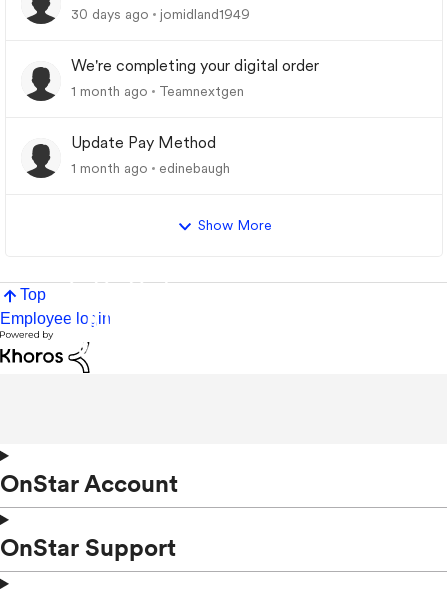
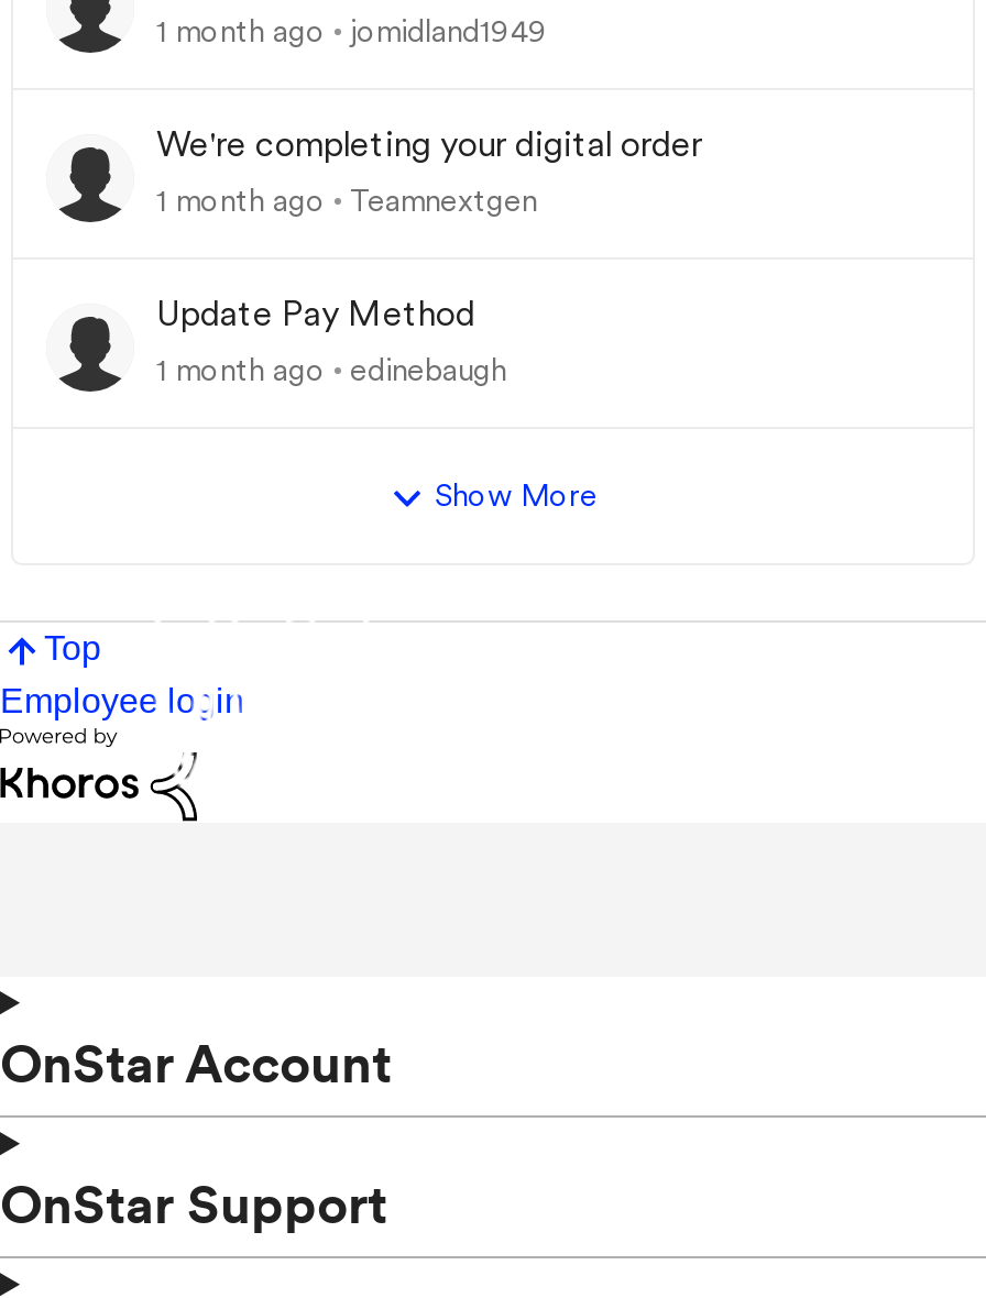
[71,6,250,22] 30 days ago jomidland1949 -> [156,13,548,48] 1 month ago jomidland1949

